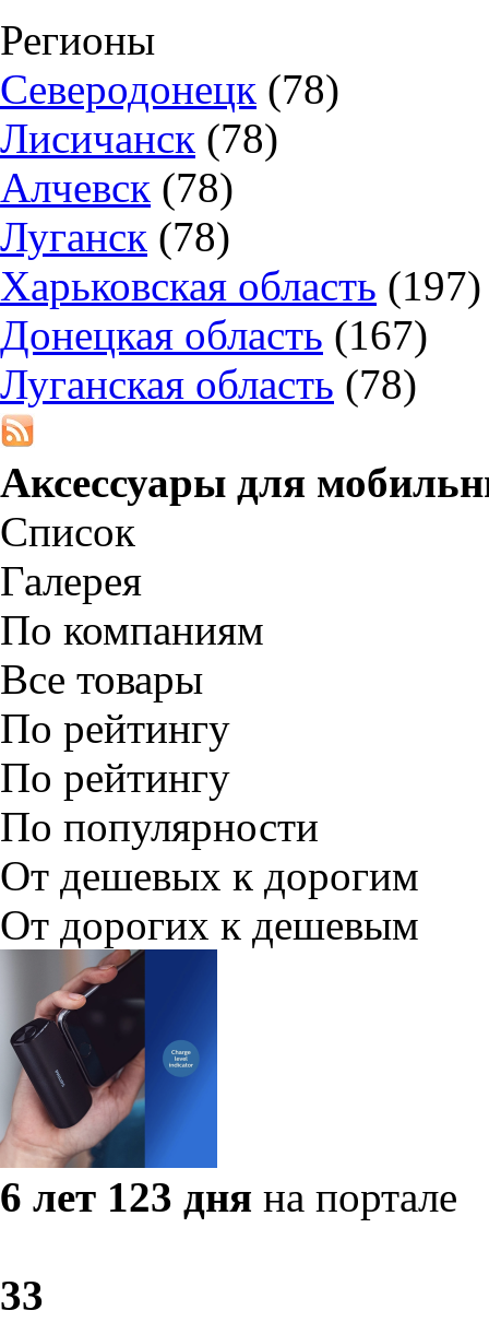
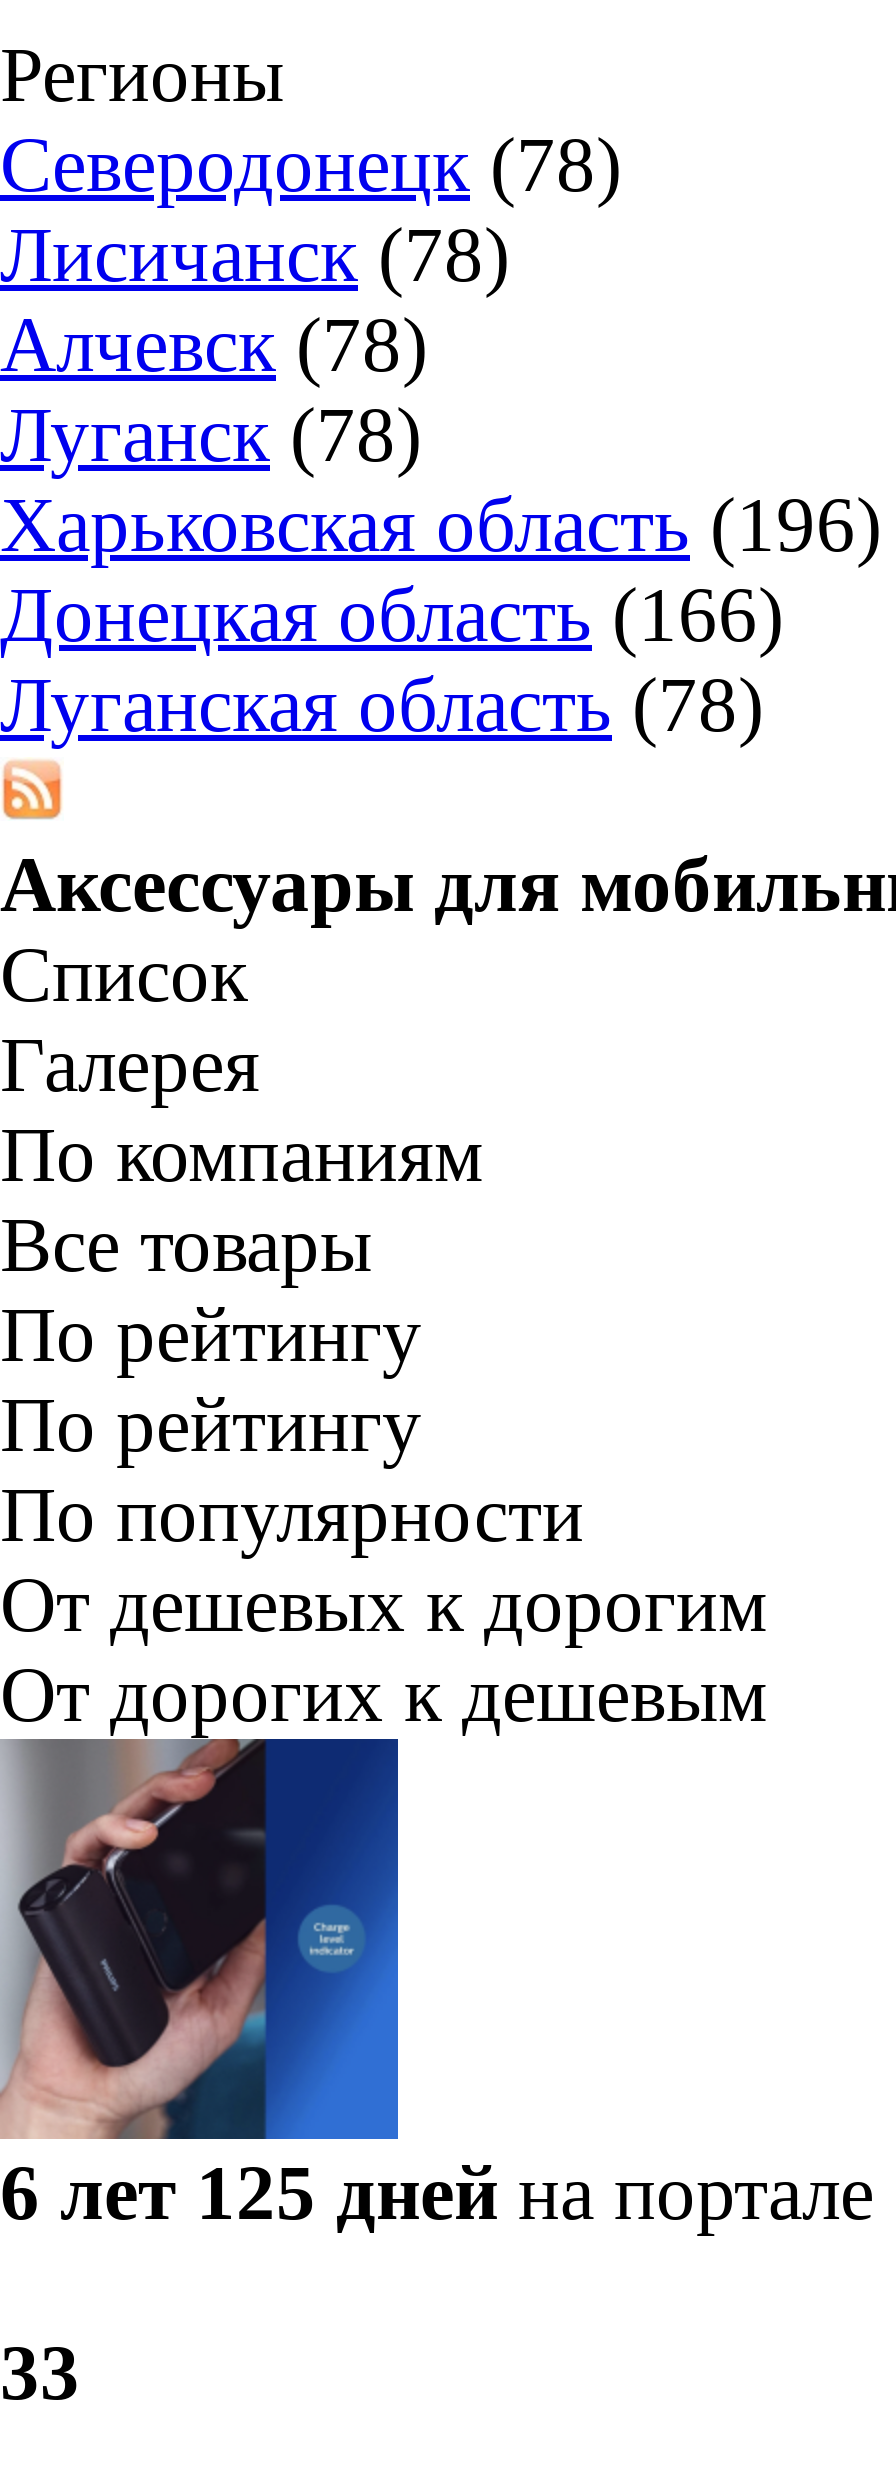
[0,262,481,309] Харьковская область (197) -> [0,481,882,567] Харьковская область (196)
[0,311,428,358] Донецкая область (167) -> [0,571,784,657] Донецкая область (166)
[0,1173,457,1220] 6 лет 123 дня на портале -> [0,2149,874,2235] 6 лет 125 дней на портале

